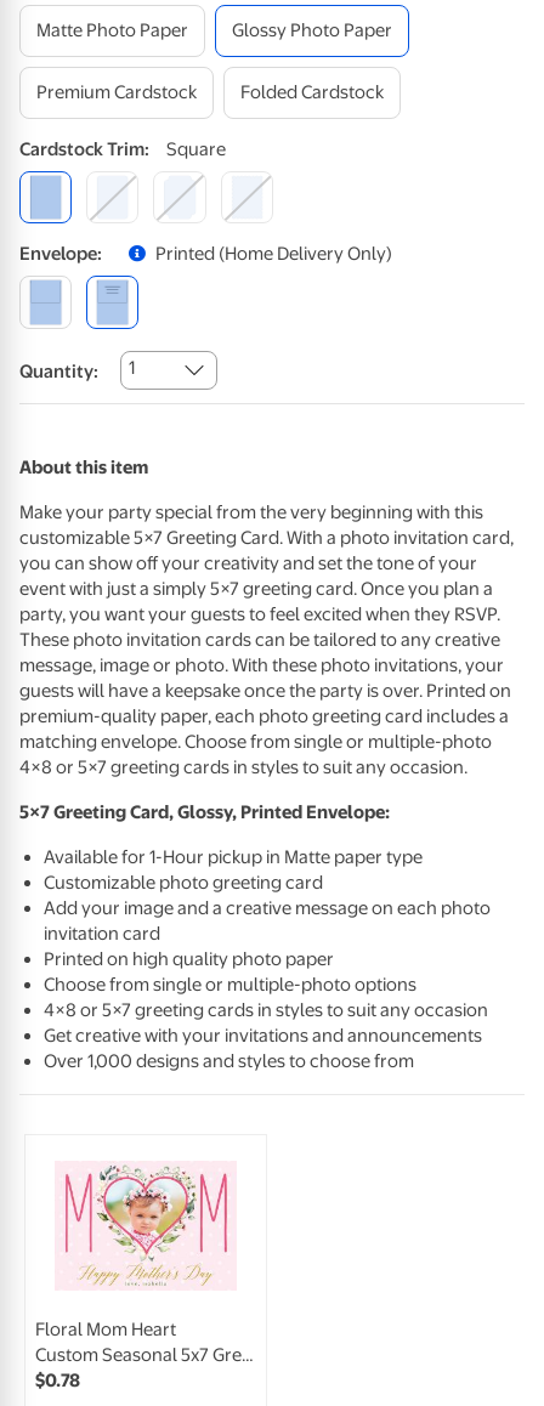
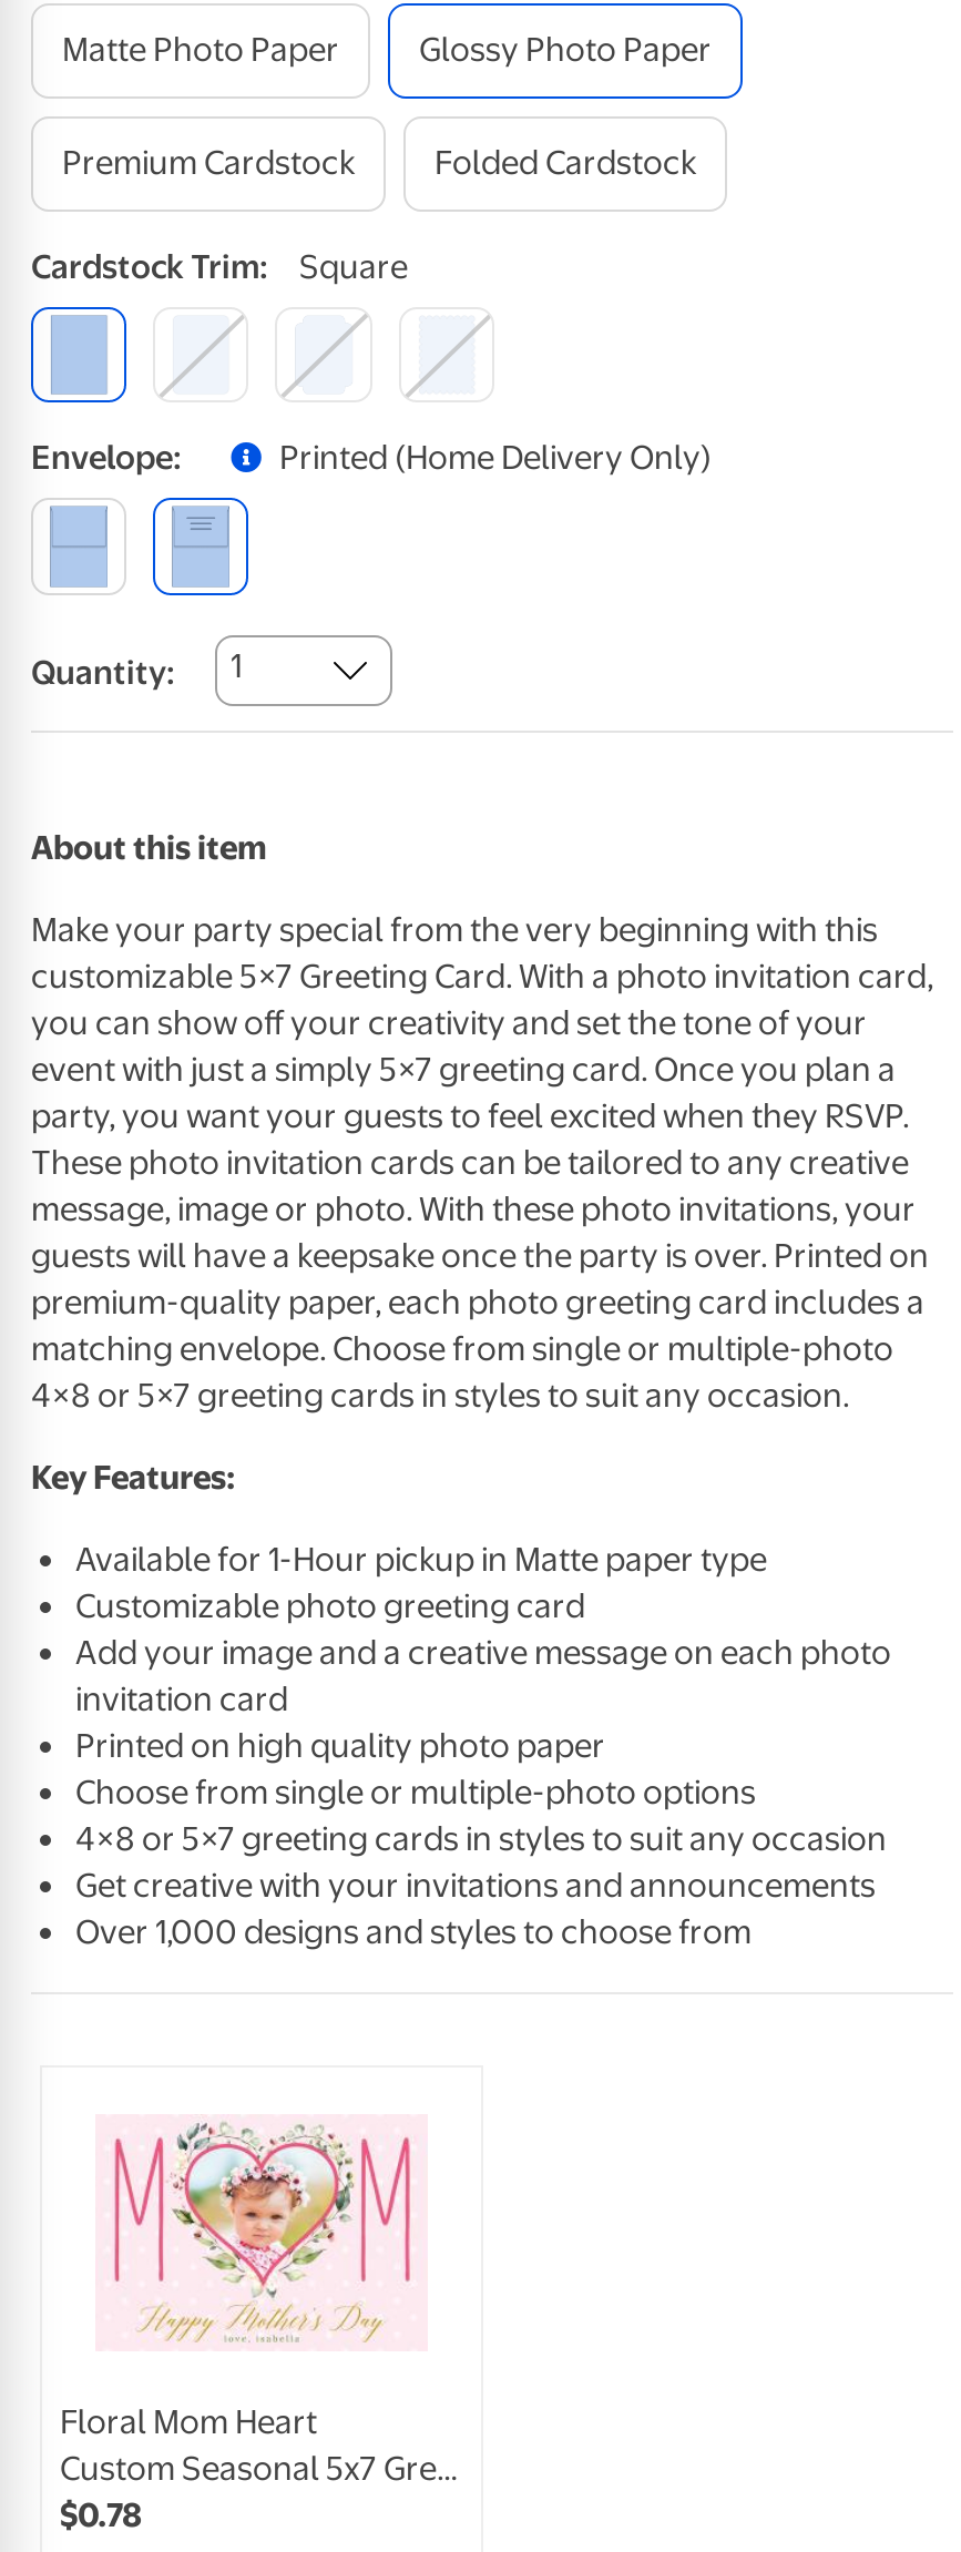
[19,801,390,823] 5×7 Greeting Card, Glossy, Printed Envelope: -> [31,1457,235,1497] Key Features:

